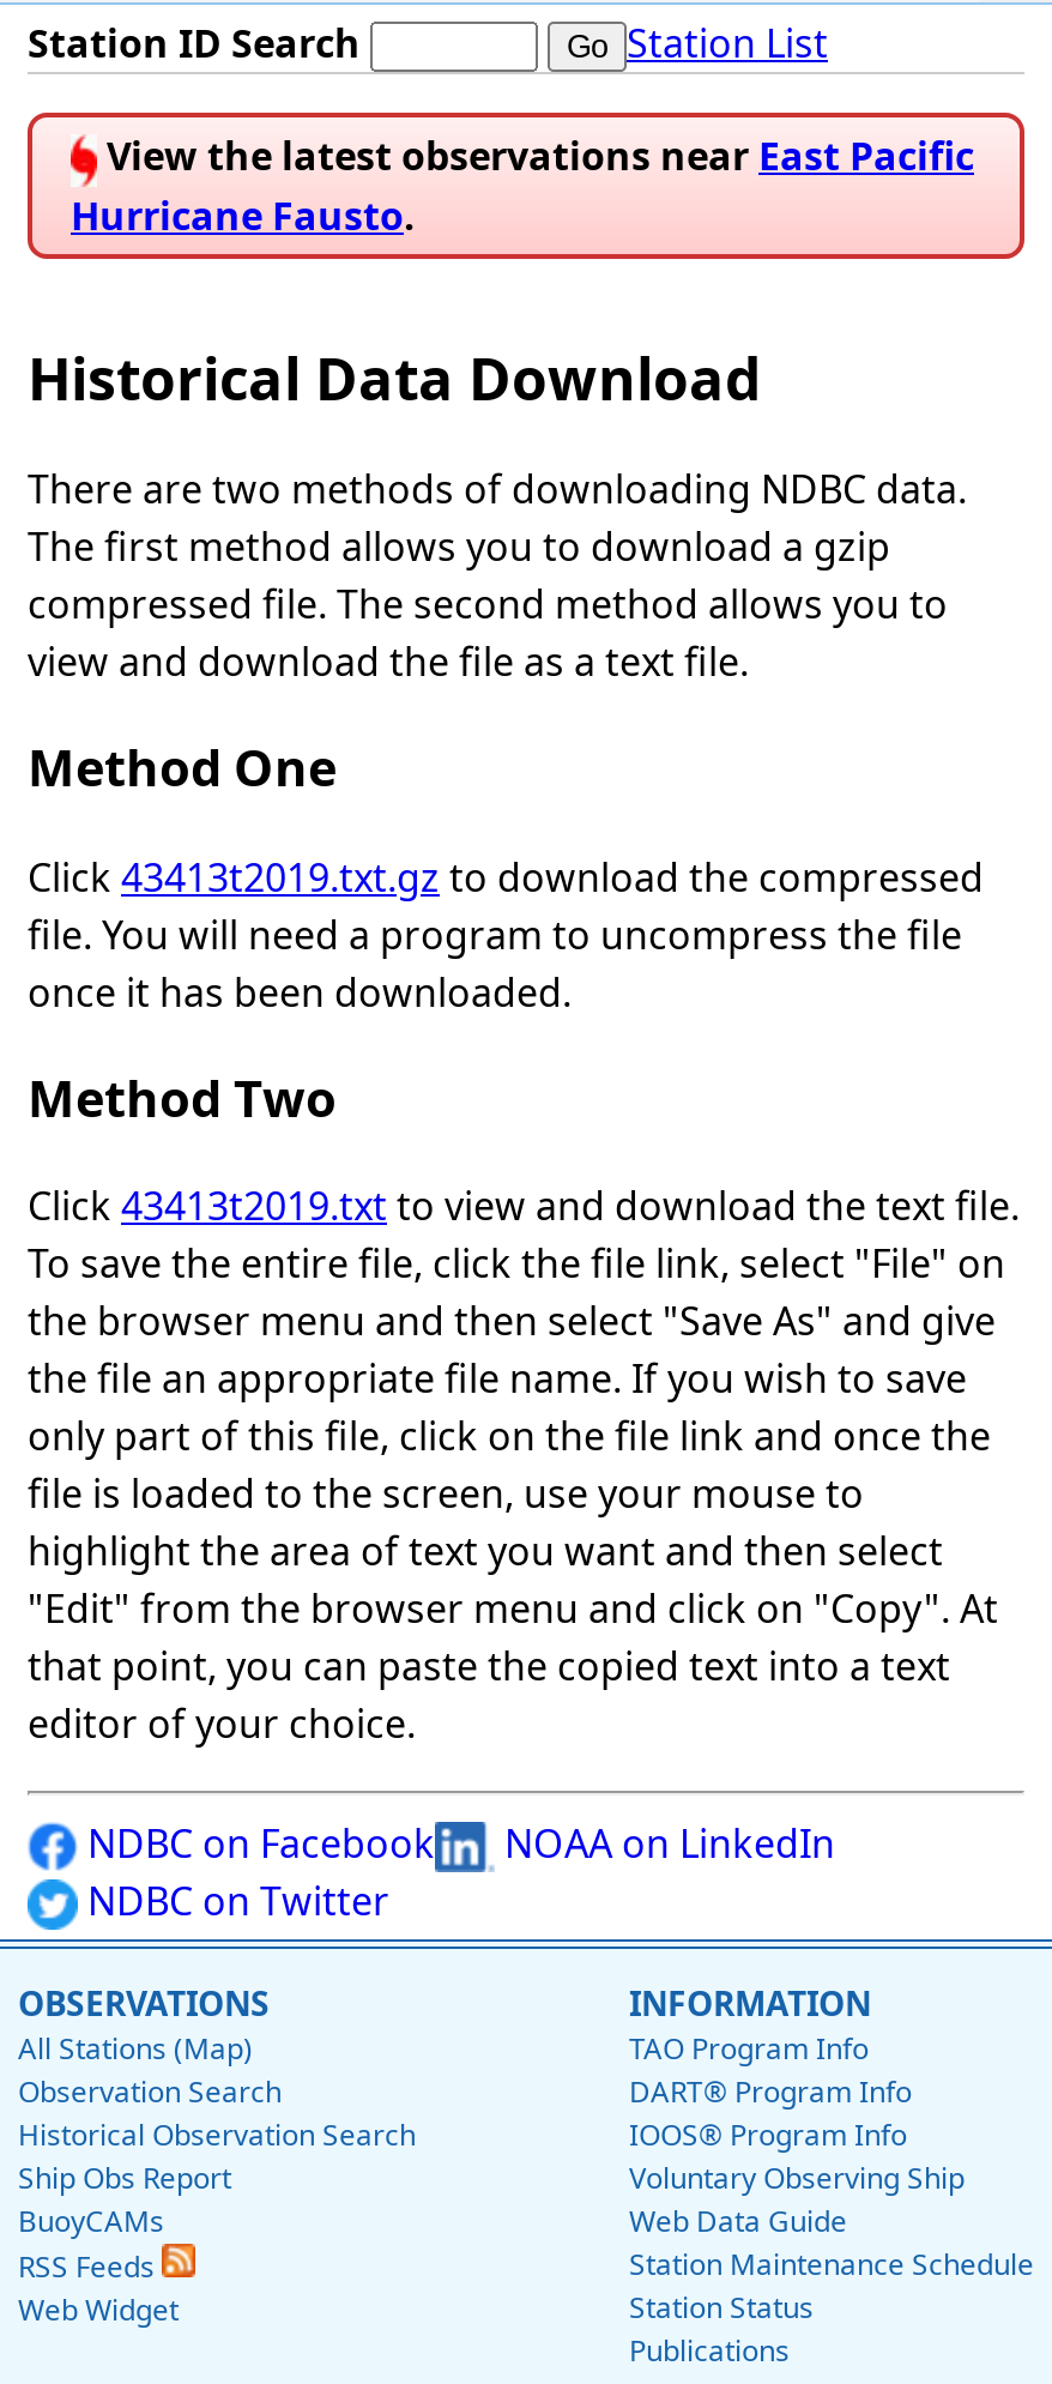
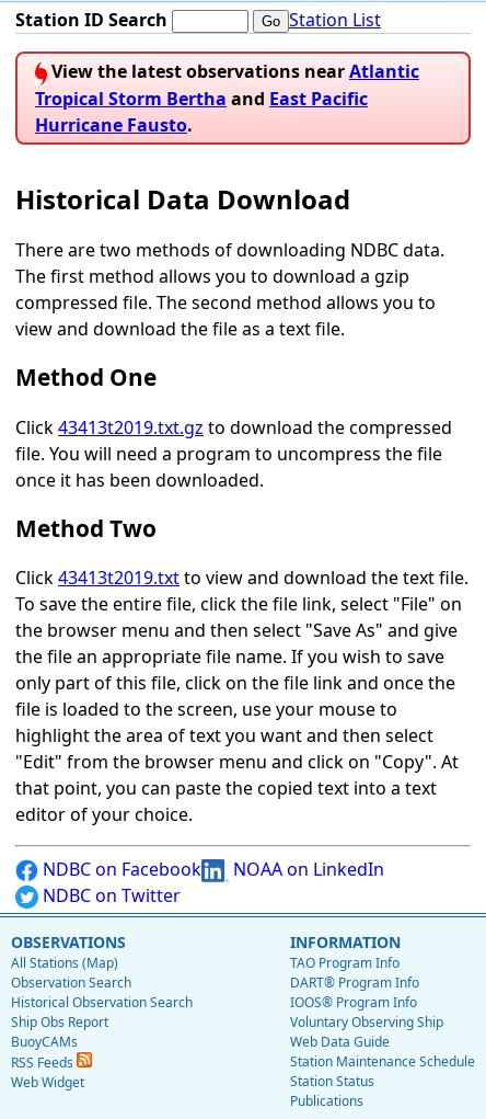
[97,130,974,183] View the latest observations near East Pacific -> [35,60,419,111] View the latest observations near Atlantic | Tropical Storm Bertha and East Pacific

